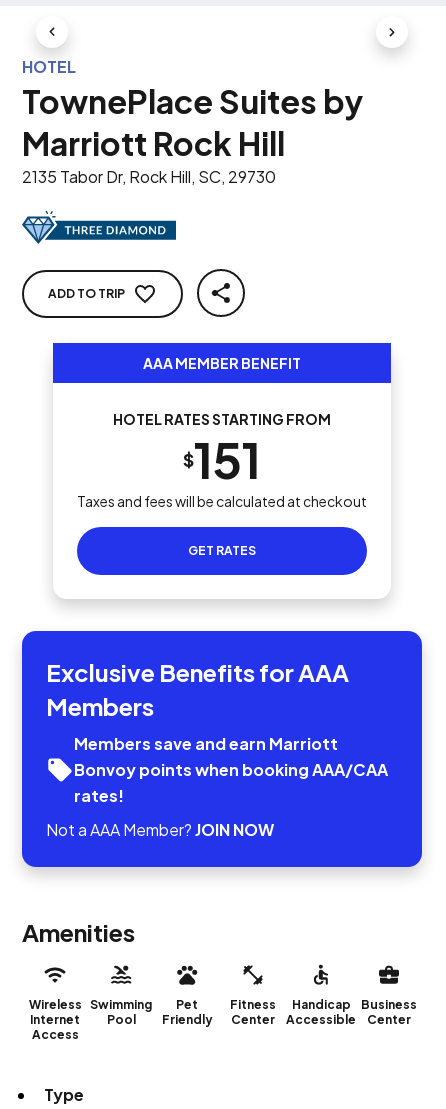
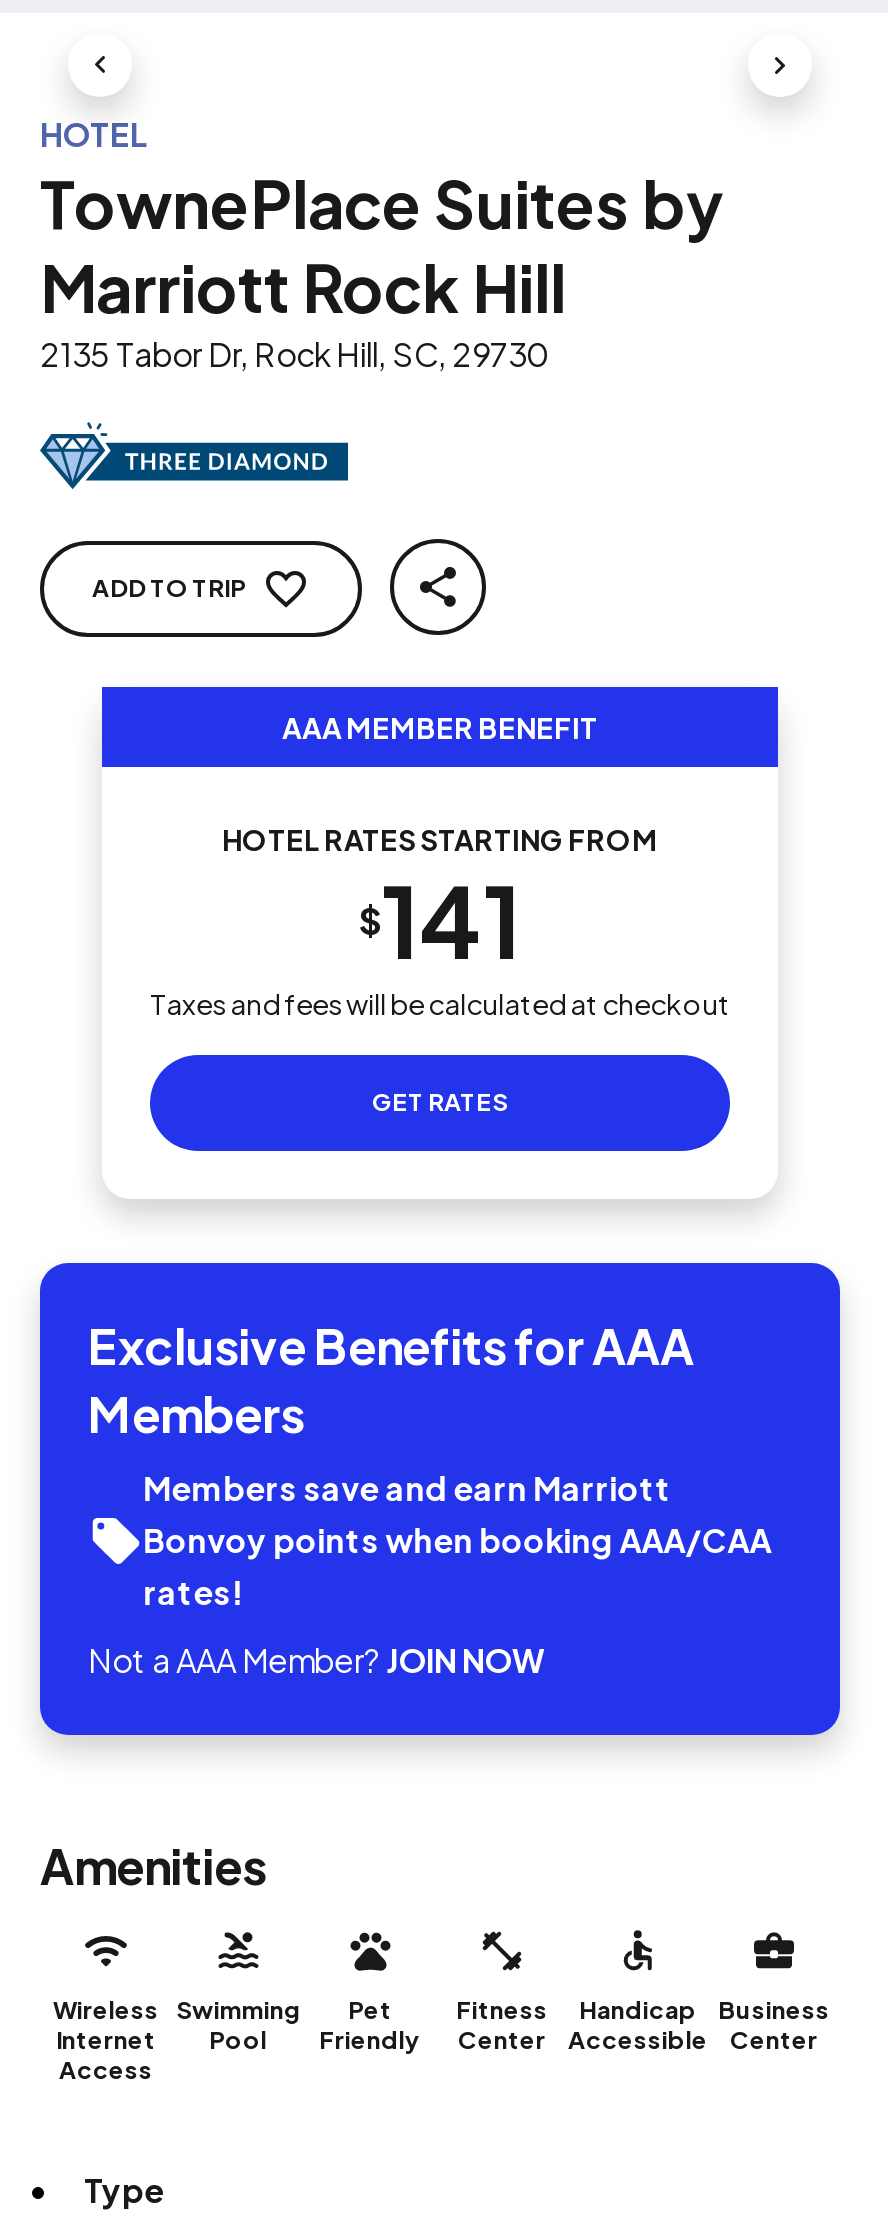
[183,429,261,490] $151 -> [359,859,521,981] $141

